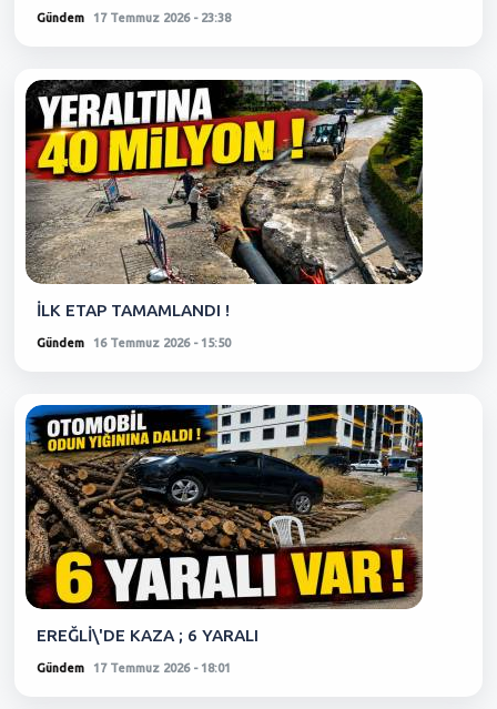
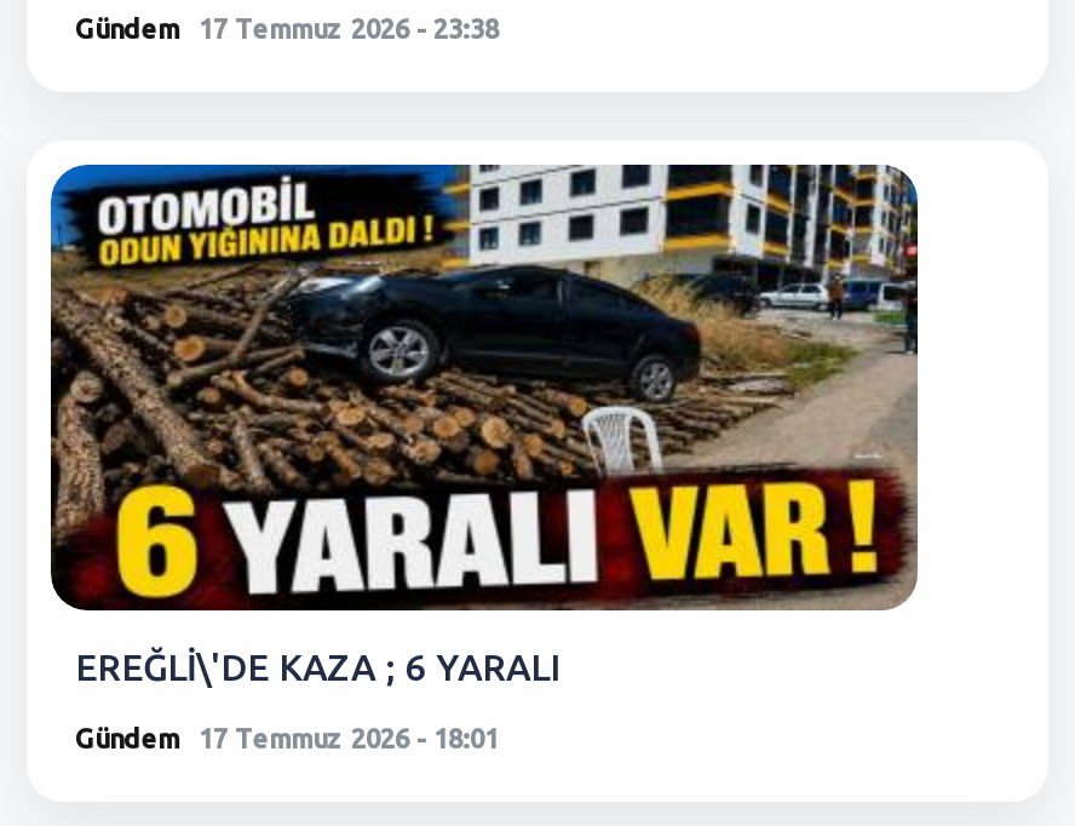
[24,79,424,350] [image] | İLK ETAP TAMAMLANDI ! | Gündem | 16 Temmuz 2026 - 15:50 -> none

